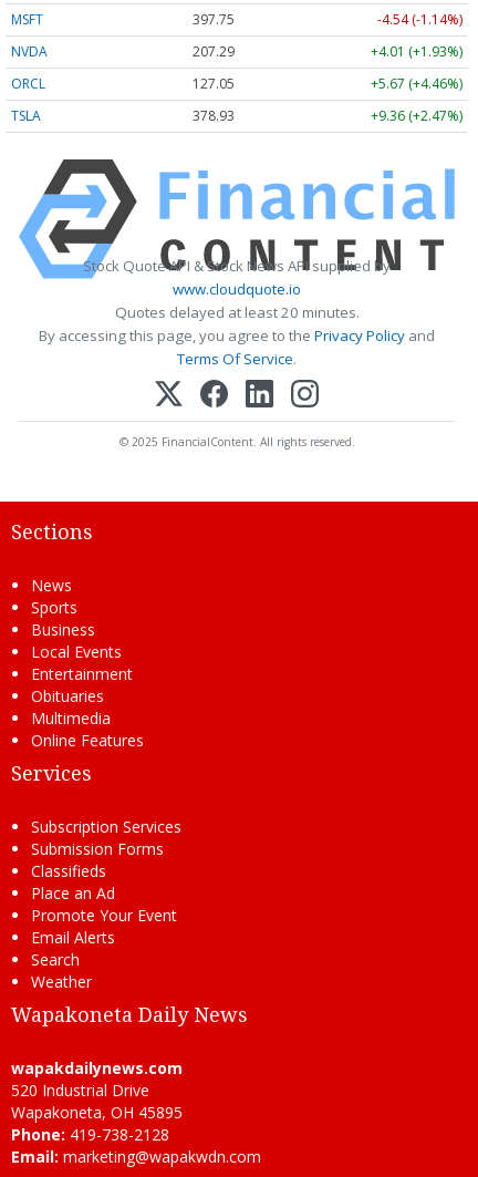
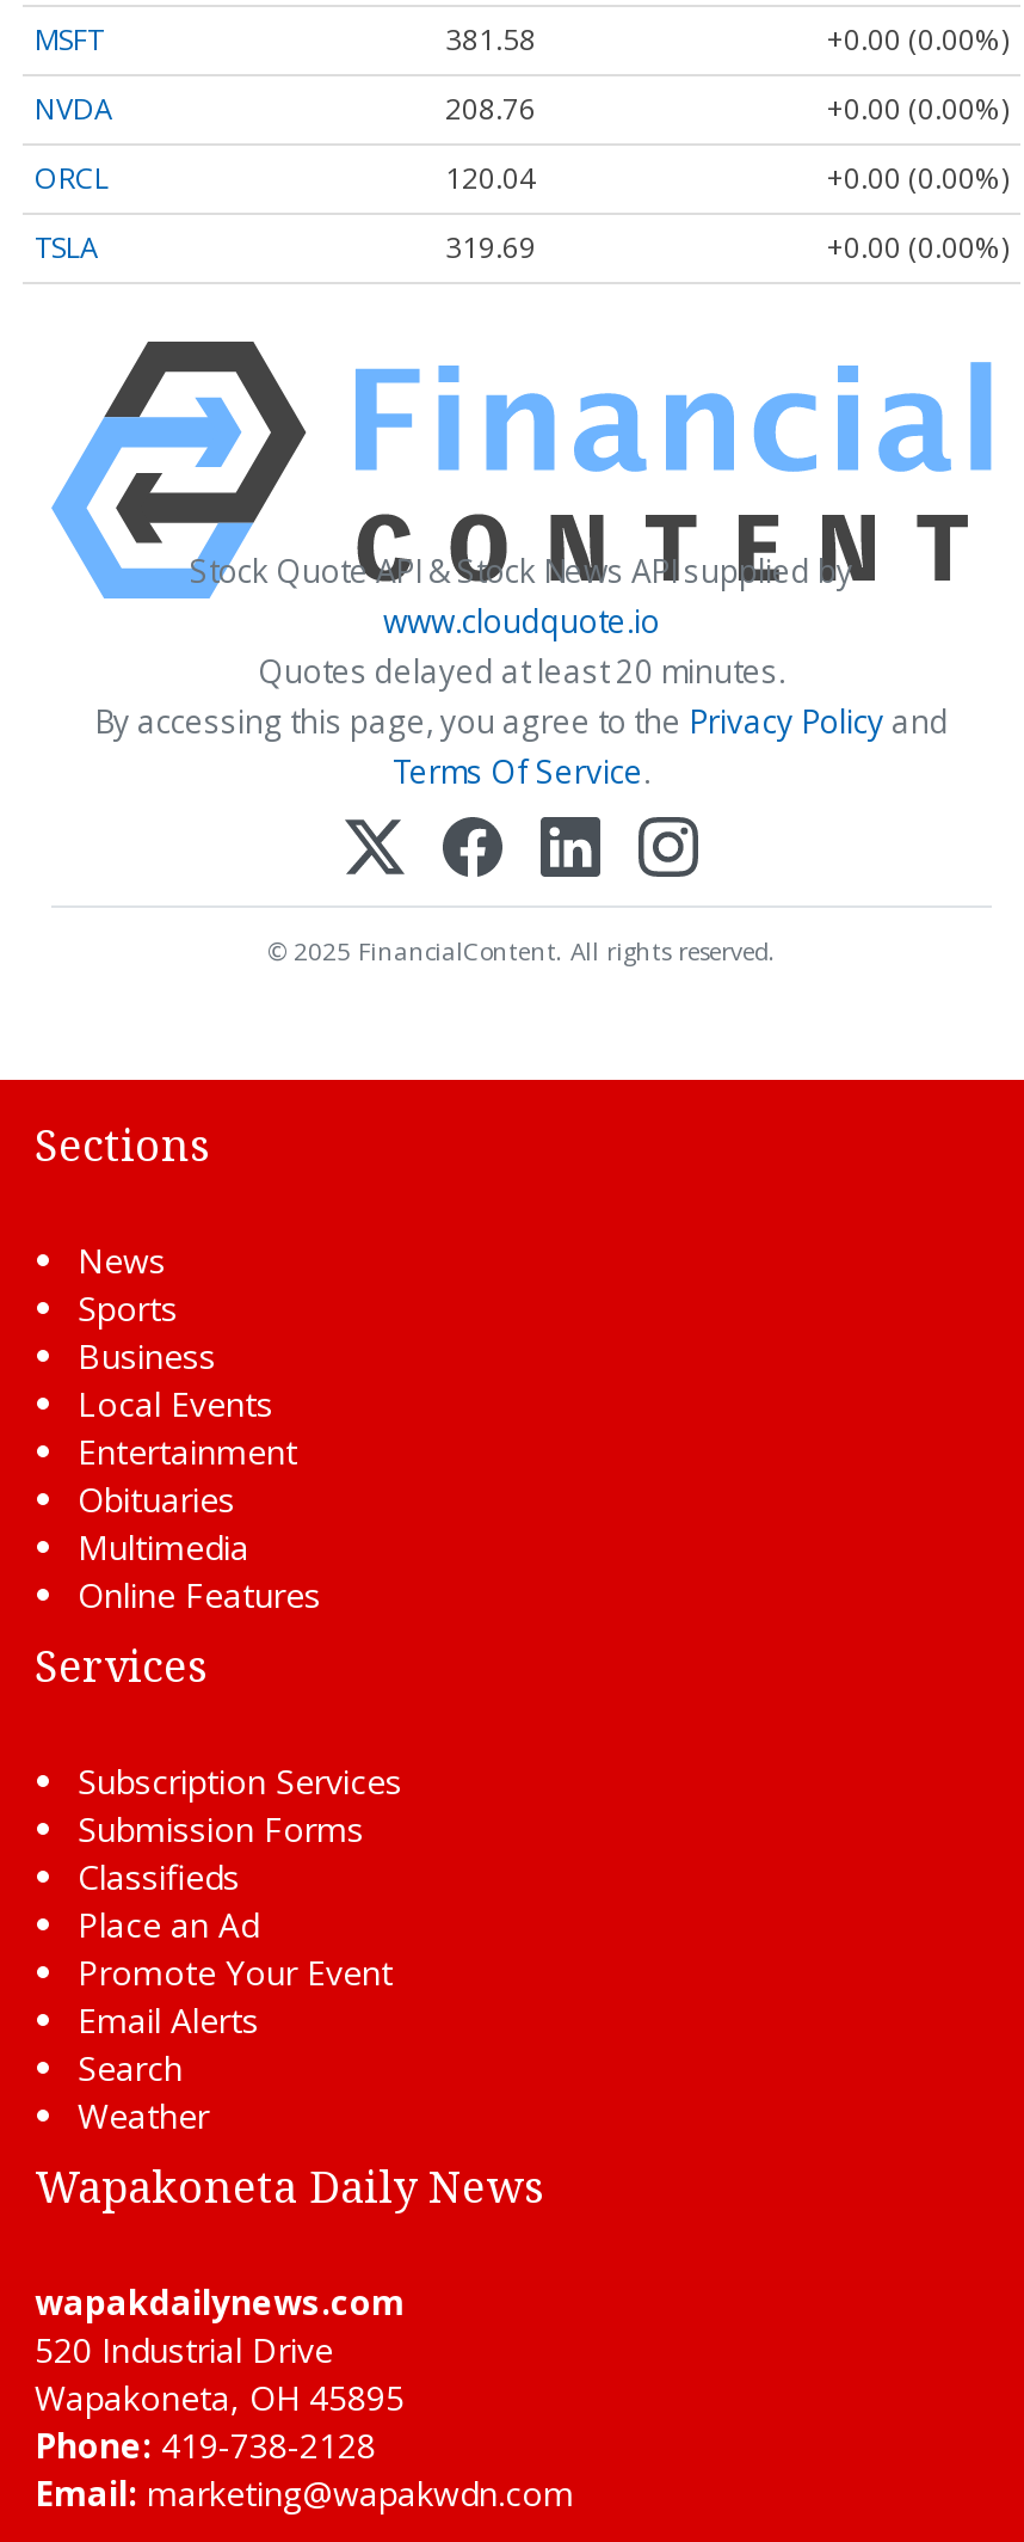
[193,9,235,28] 397.75 -> [445,18,536,59] 381.58
[377,9,463,28] -4.54 (-1.14%) -> [827,18,1008,59] +0.00 (0.00%)
[193,42,235,60] 207.29 -> [445,87,536,128] 208.76
[371,42,463,60] +4.01 (+1.93%) -> [827,87,1008,128] +0.00 (0.00%)
[193,74,235,92] 127.05 -> [445,156,536,197] 120.04
[371,74,463,92] +5.67 (+4.46%) -> [827,156,1008,197] +0.00 (0.00%)
[193,106,235,125] 378.93 -> [445,226,536,266] 319.69
[371,106,463,125] +9.36 (+2.47%) -> [827,226,1008,266] +0.00 (0.00%)

